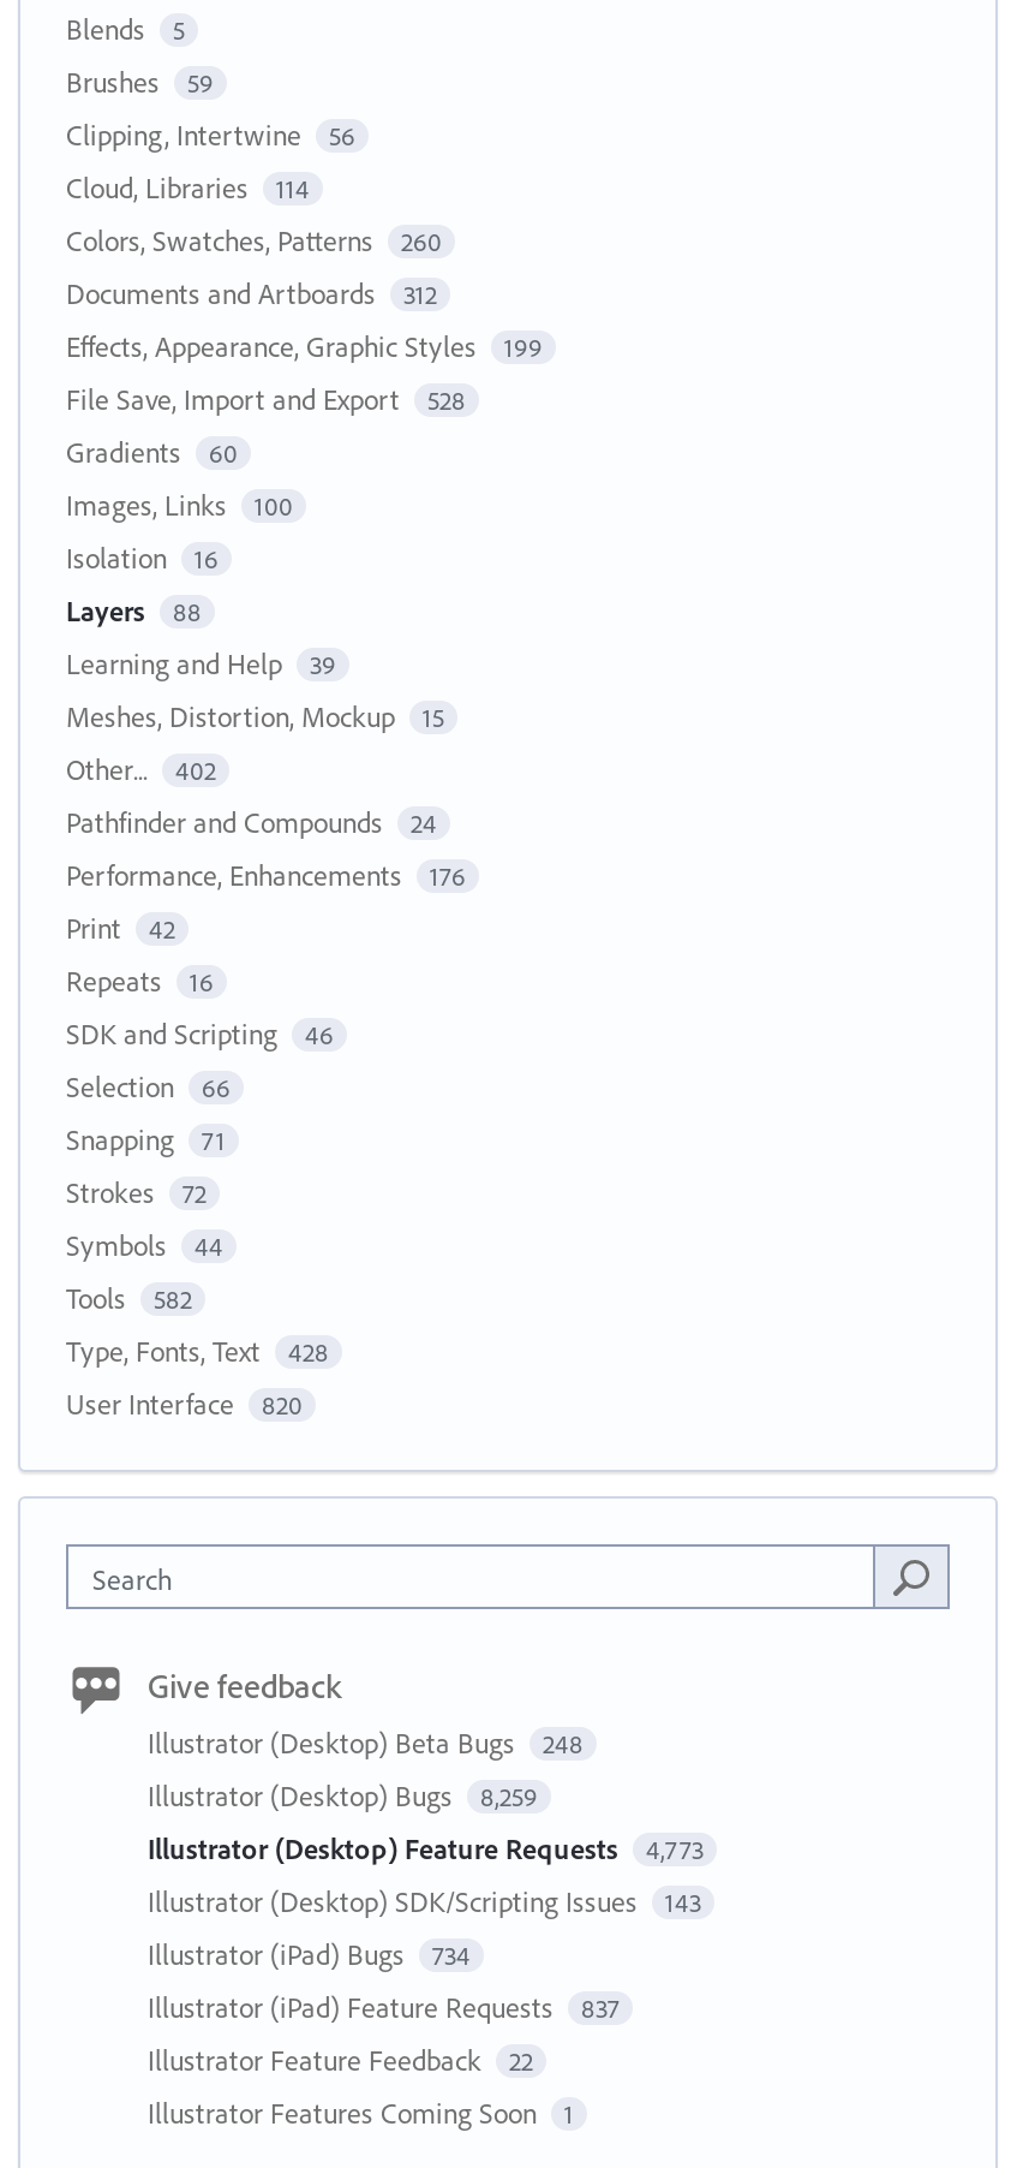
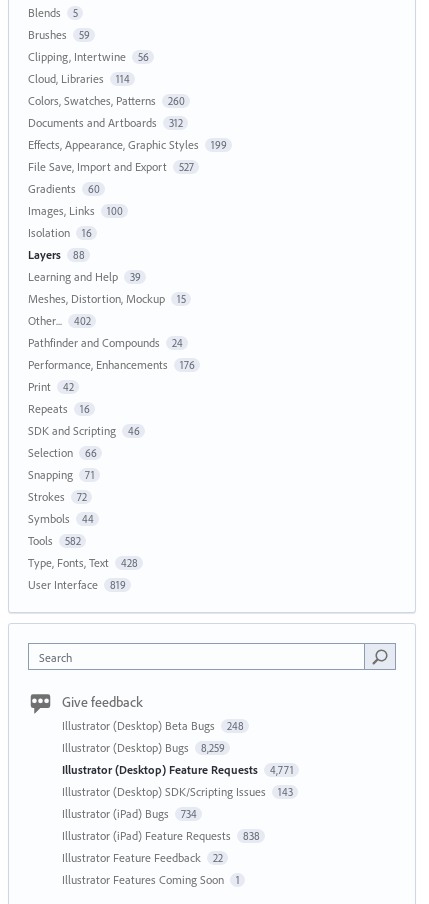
[66,380,466,416] File Save, Import and Export 528 -> [28,159,193,174] File Save, Import and Export 527
[66,1385,303,1421] User Interface 820 -> [28,577,125,592] User Interface 819
[148,1830,704,1866] Illustrator (Desktop) Feature Requests 4,773 -> [62,762,293,777] Illustrator (Desktop) Feature Requests 4,771
[148,1988,620,2024] Illustrator (iPad) Feature Requests 837 -> [62,828,259,843] Illustrator (iPad) Feature Requests 838

